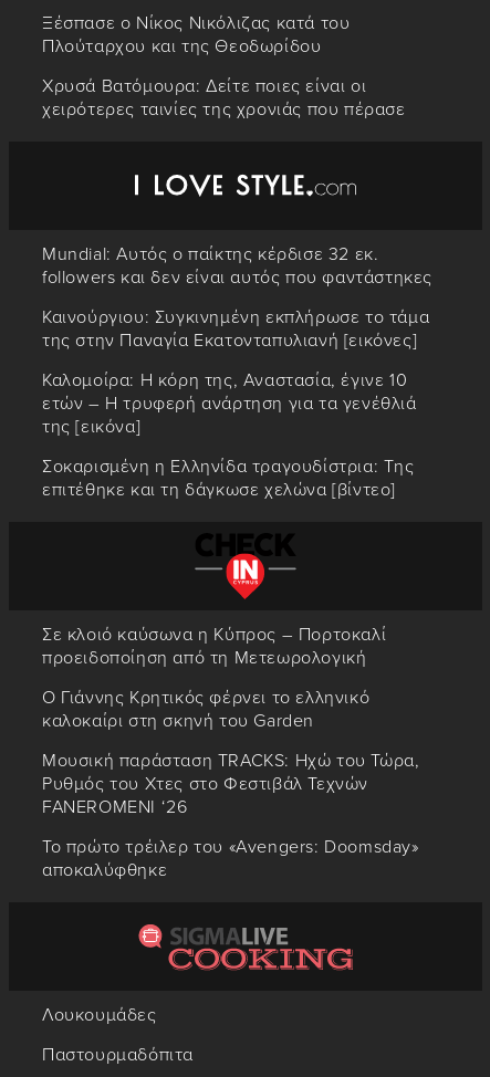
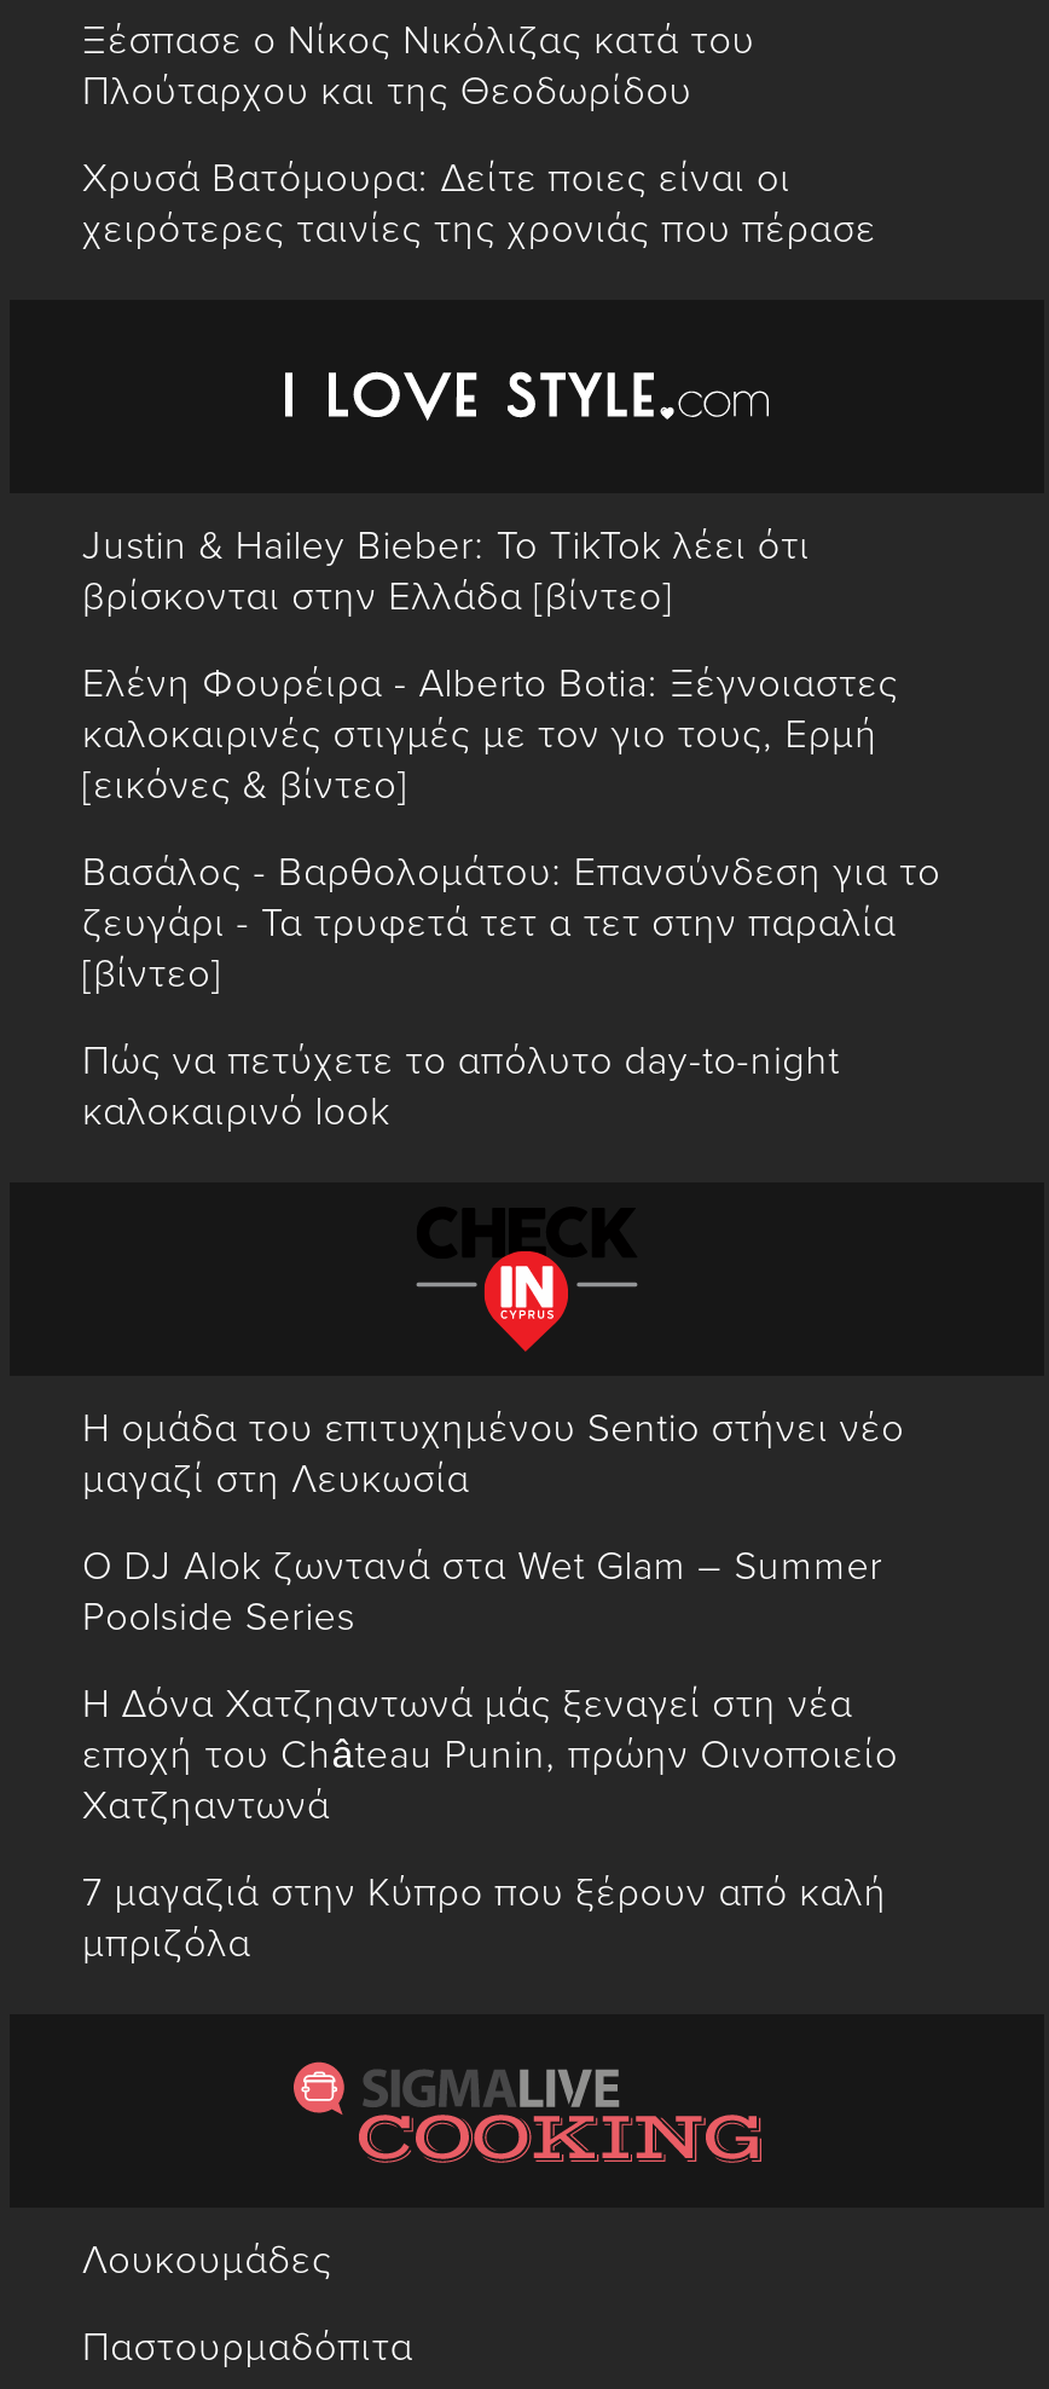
[42,244,432,289] Mundial: Aυτός ο παίκτης κέρδισε 32 εκ. | followers και δεν είναι αυτός που φαντάστηκες -> [82,524,810,623] Justin & Hailey Bieber: Το TikTok λέει ότι | βρίσκονται στην Ελλάδα [βίντεο]
[42,307,429,352] Καινούργιου: Συγκινημένη εκπλήρωσε το τάμα | της στην Παναγία Εκατονταπυλιανή [εικόνες] -> [82,661,899,811] Ελένη Φουρέιρα - Alberto Botia: Ξέγνοιαστες | καλοκαιρινές στιγμές με τον γιο τους, Ερμή | [εικόνες & βίντεο]
[42,370,417,438] Καλομοίρα: Η κόρη της, Αναστασία, έγινε 10 | ετών – Η τρυφερή ανάρτηση για τα γενέθλιά | της [εικόνα] -> [82,850,941,1000] Bασάλος - Βαρθολομάτου: Επανσύνδεση για το | ζευγάρι - Τα τρυφετά τετ α τετ στην παραλία | [βίντεο]
[42,456,414,501] Σοκαρισμένη η Ελληνίδα τραγουδίστρια: Της | επιτέθηκε και τη δάγκωσε χελώνα [βίντεο] -> [82,1039,840,1138] Πώς να πετύχετε το απόλυτο day-to-night | καλοκαιρινό look
[42,624,386,670] Σε κλοιό καύσωνα η Κύπρος – Πορτοκαλί | προειδοποίηση από τη Μετεωρολογική -> [82,1406,904,1505] Η ομάδα του επιτυχημένου Sentio στήνει νέο | μαγαζί στη Λευκωσία
[42,687,370,733] Ο Γιάννης Κρητικός φέρνει το ελληνικό | καλοκαίρι στη σκηνή του Garden -> [82,1544,883,1643] Ο DJ Alok ζωντανά στα Wet Glam – Summer | Poolside Series
[42,750,420,819] Mουσική παράσταση TRACKS: Ηχώ του Τώρα, | Ρυθμός του Χτες στο Φεστιβάλ Τεχνών | FANEROMENI ‘26 -> [82,1682,898,1832] Η Δόνα Χατζηαντωνά μάς ξεναγεί στη νέα | εποχή του Château Punin, πρώην Οινοποιείο | Χατζηαντωνά
[42,836,419,882] Το πρώτο τρέιλερ του «Avengers: Doomsday» | αποκαλύφθηκε -> [82,1870,887,1969] 7 μαγαζιά στην Κύπρο που ξέρουν από καλή | μπριζόλα

